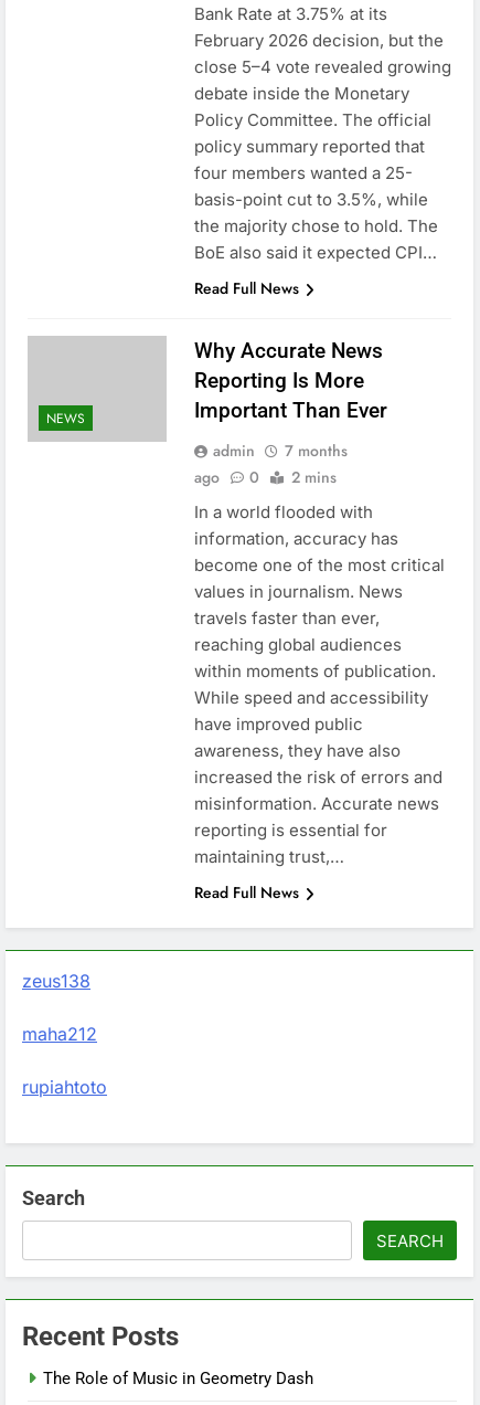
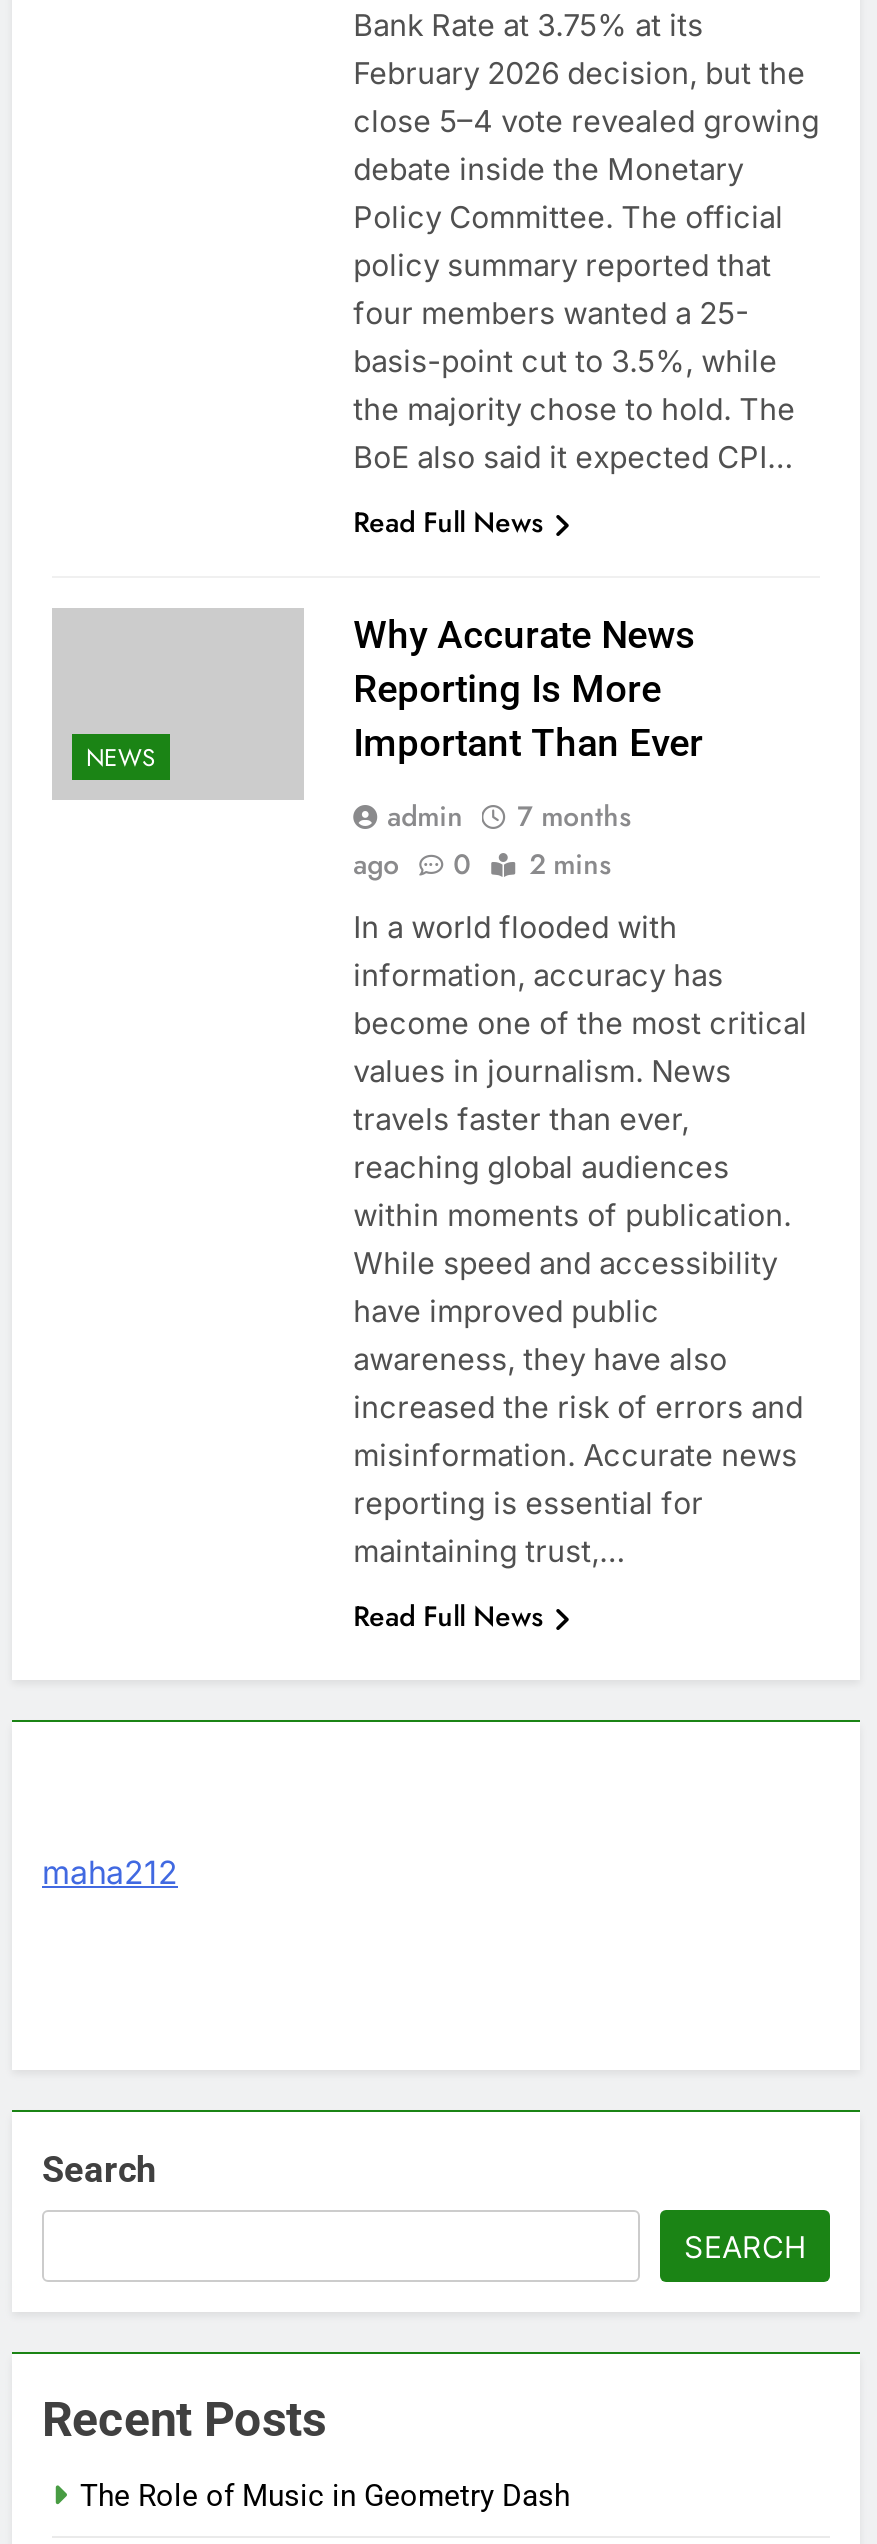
[22,970,90,992] zeus138 -> none
[22,1076,107,1098] rupiahtoto -> none

